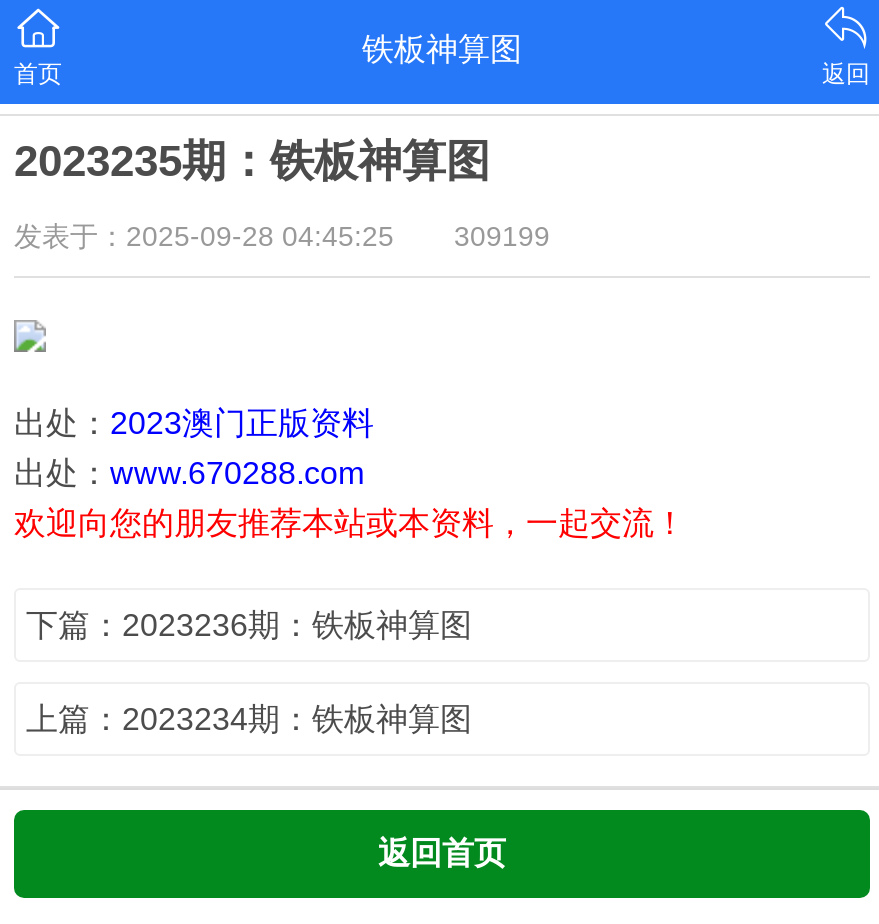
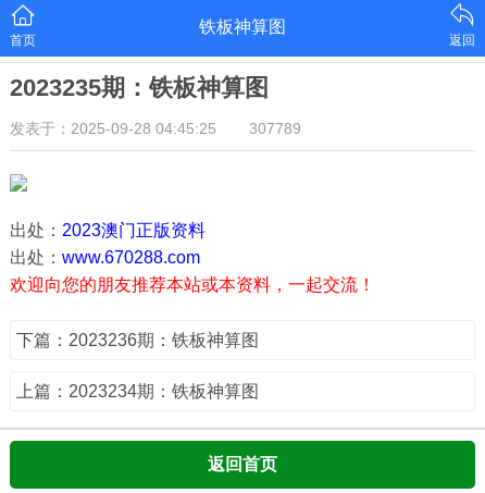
[14,220,550,252] 发表于：2025-09-28 04:45:25 309199 -> [10,120,301,137] 发表于：2025-09-28 04:45:25 307789

